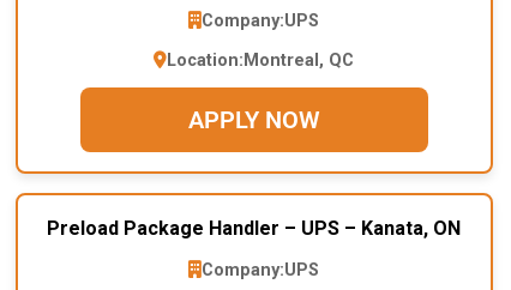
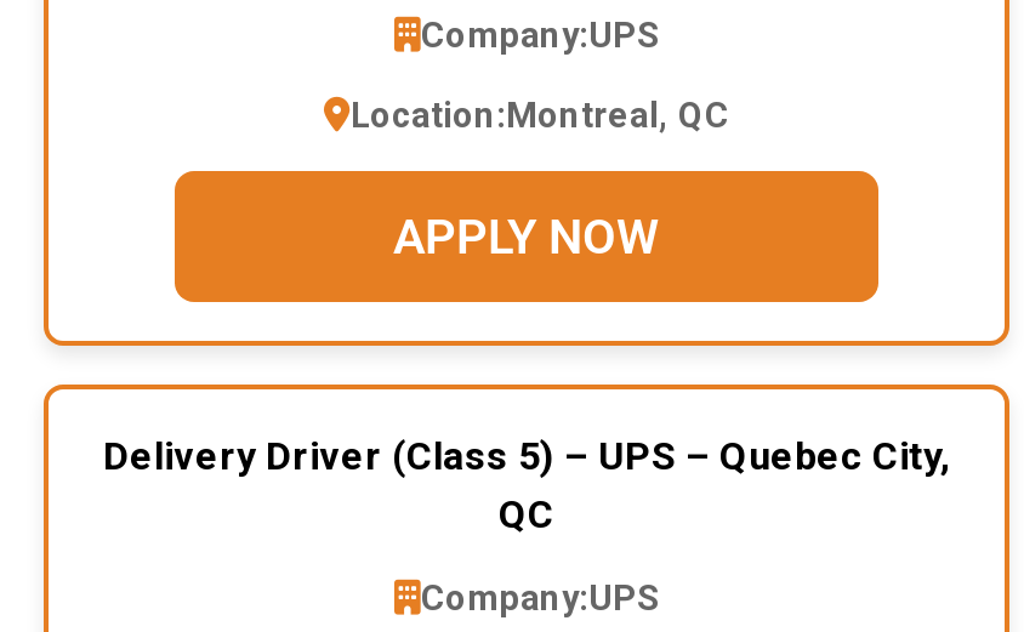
[47,217,461,240] Preload Package Handler – UPS – Kanata, ON -> [103,433,950,537] Delivery Driver (Class 5) – UPS – Quebec City, | QC

